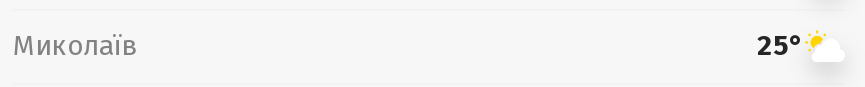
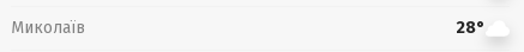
[757,29,805,63] 25° -> [456,18,486,38] 28°

